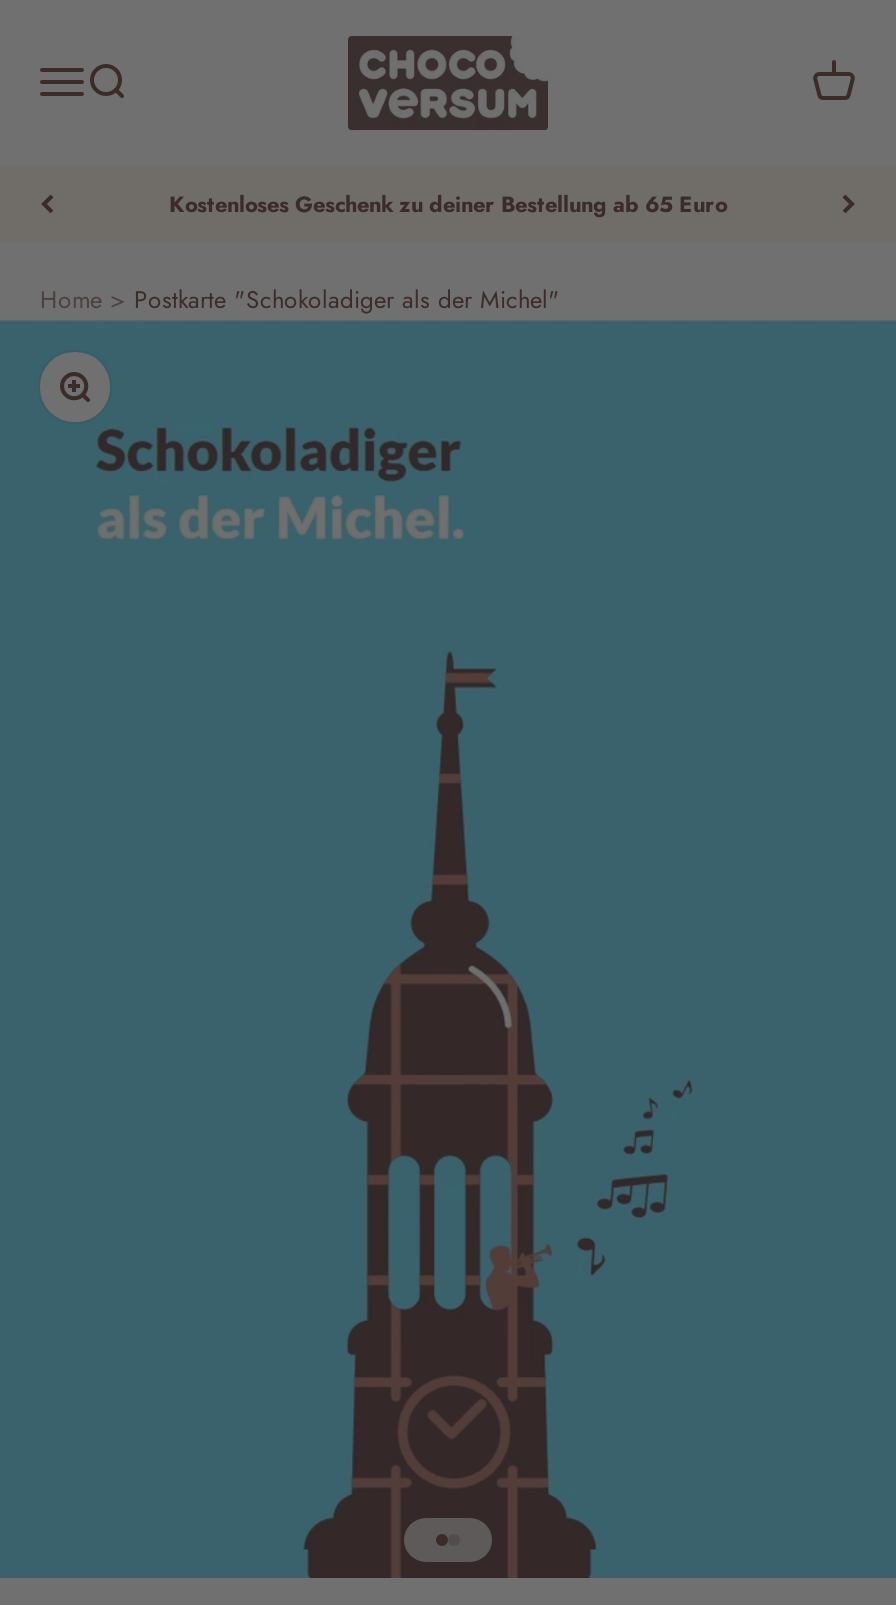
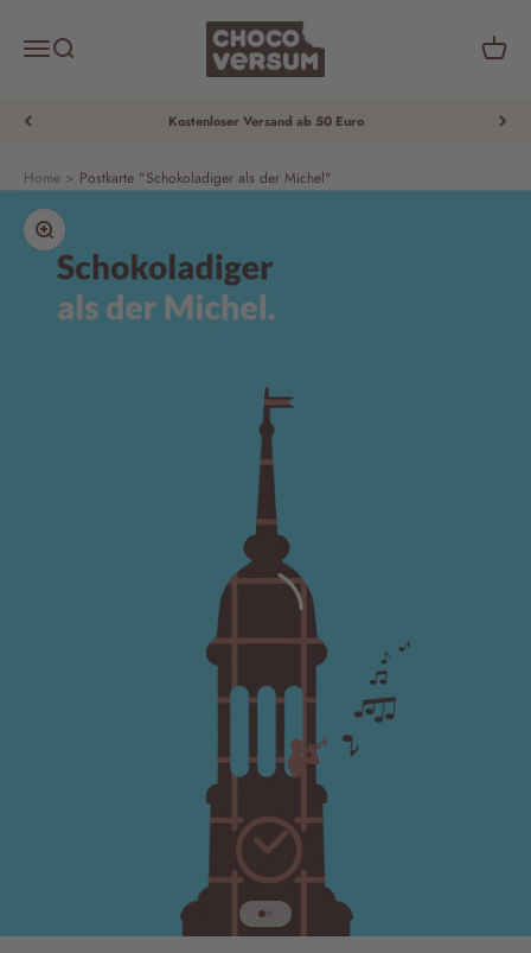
[169,187,727,219] Kostenloses Geschenk zu deiner Bestellung ab 65 Euro -> [168,111,363,130] Kostenloser Versand ab 50 Euro

